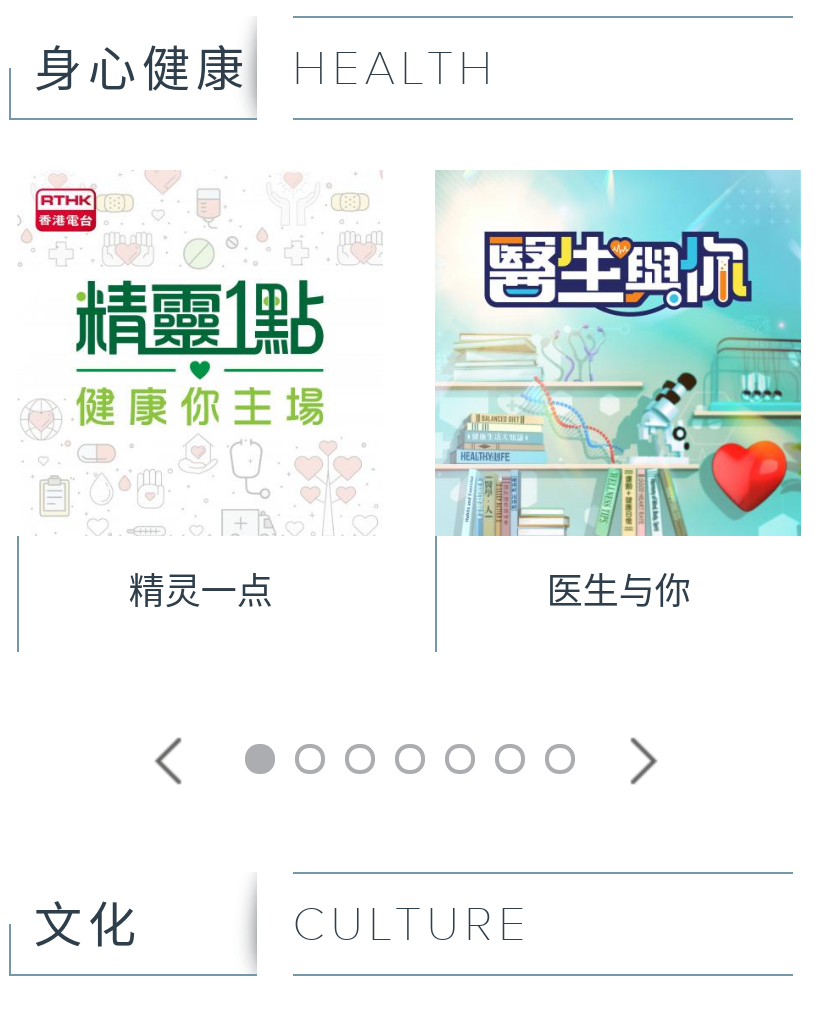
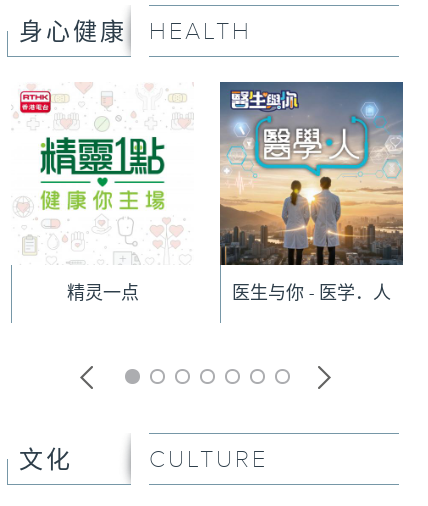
[435,168,803,614] [image] | 医生与你 -> [219,81,404,304] [image] | 医生与你 - 医学．人

